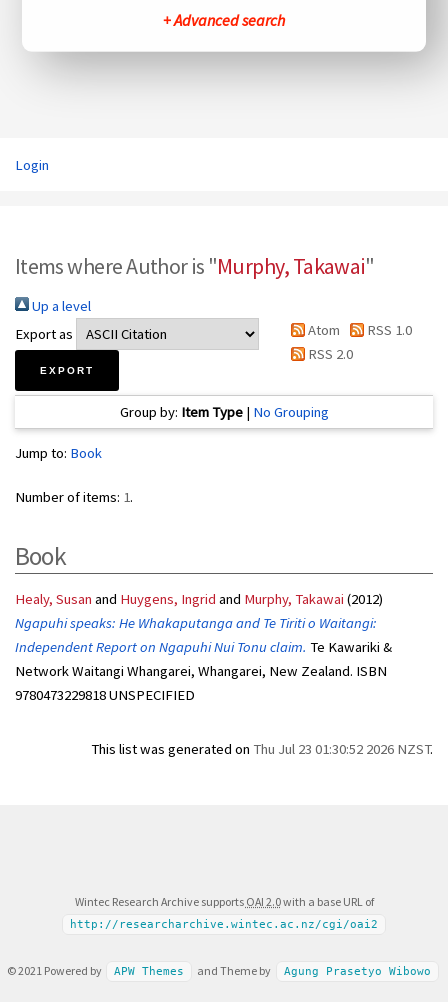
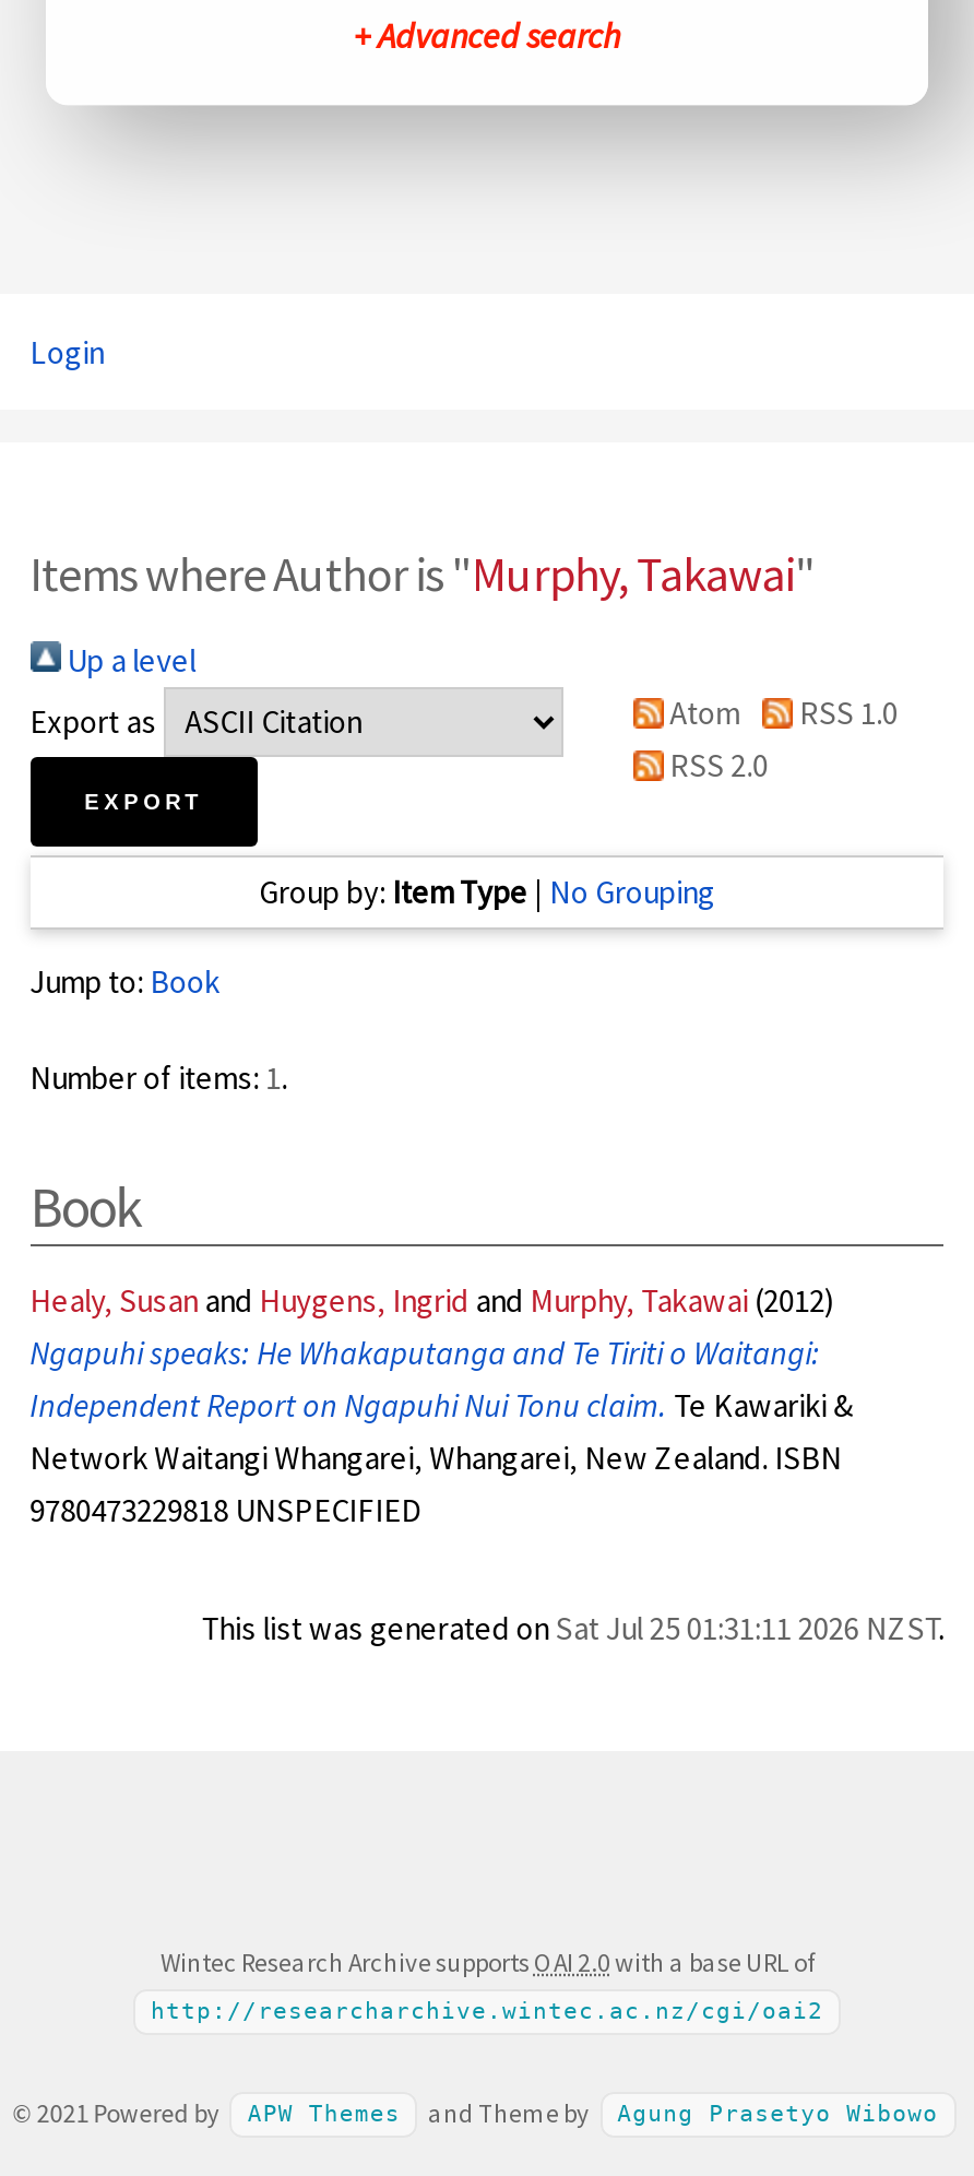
[91,740,433,758] This list was generated on Thu Jul 23 01:30:52 2026 NZST. -> [202,1609,944,1648] This list was generated on Sat Jul 25 01:31:11 2026 NZST.

